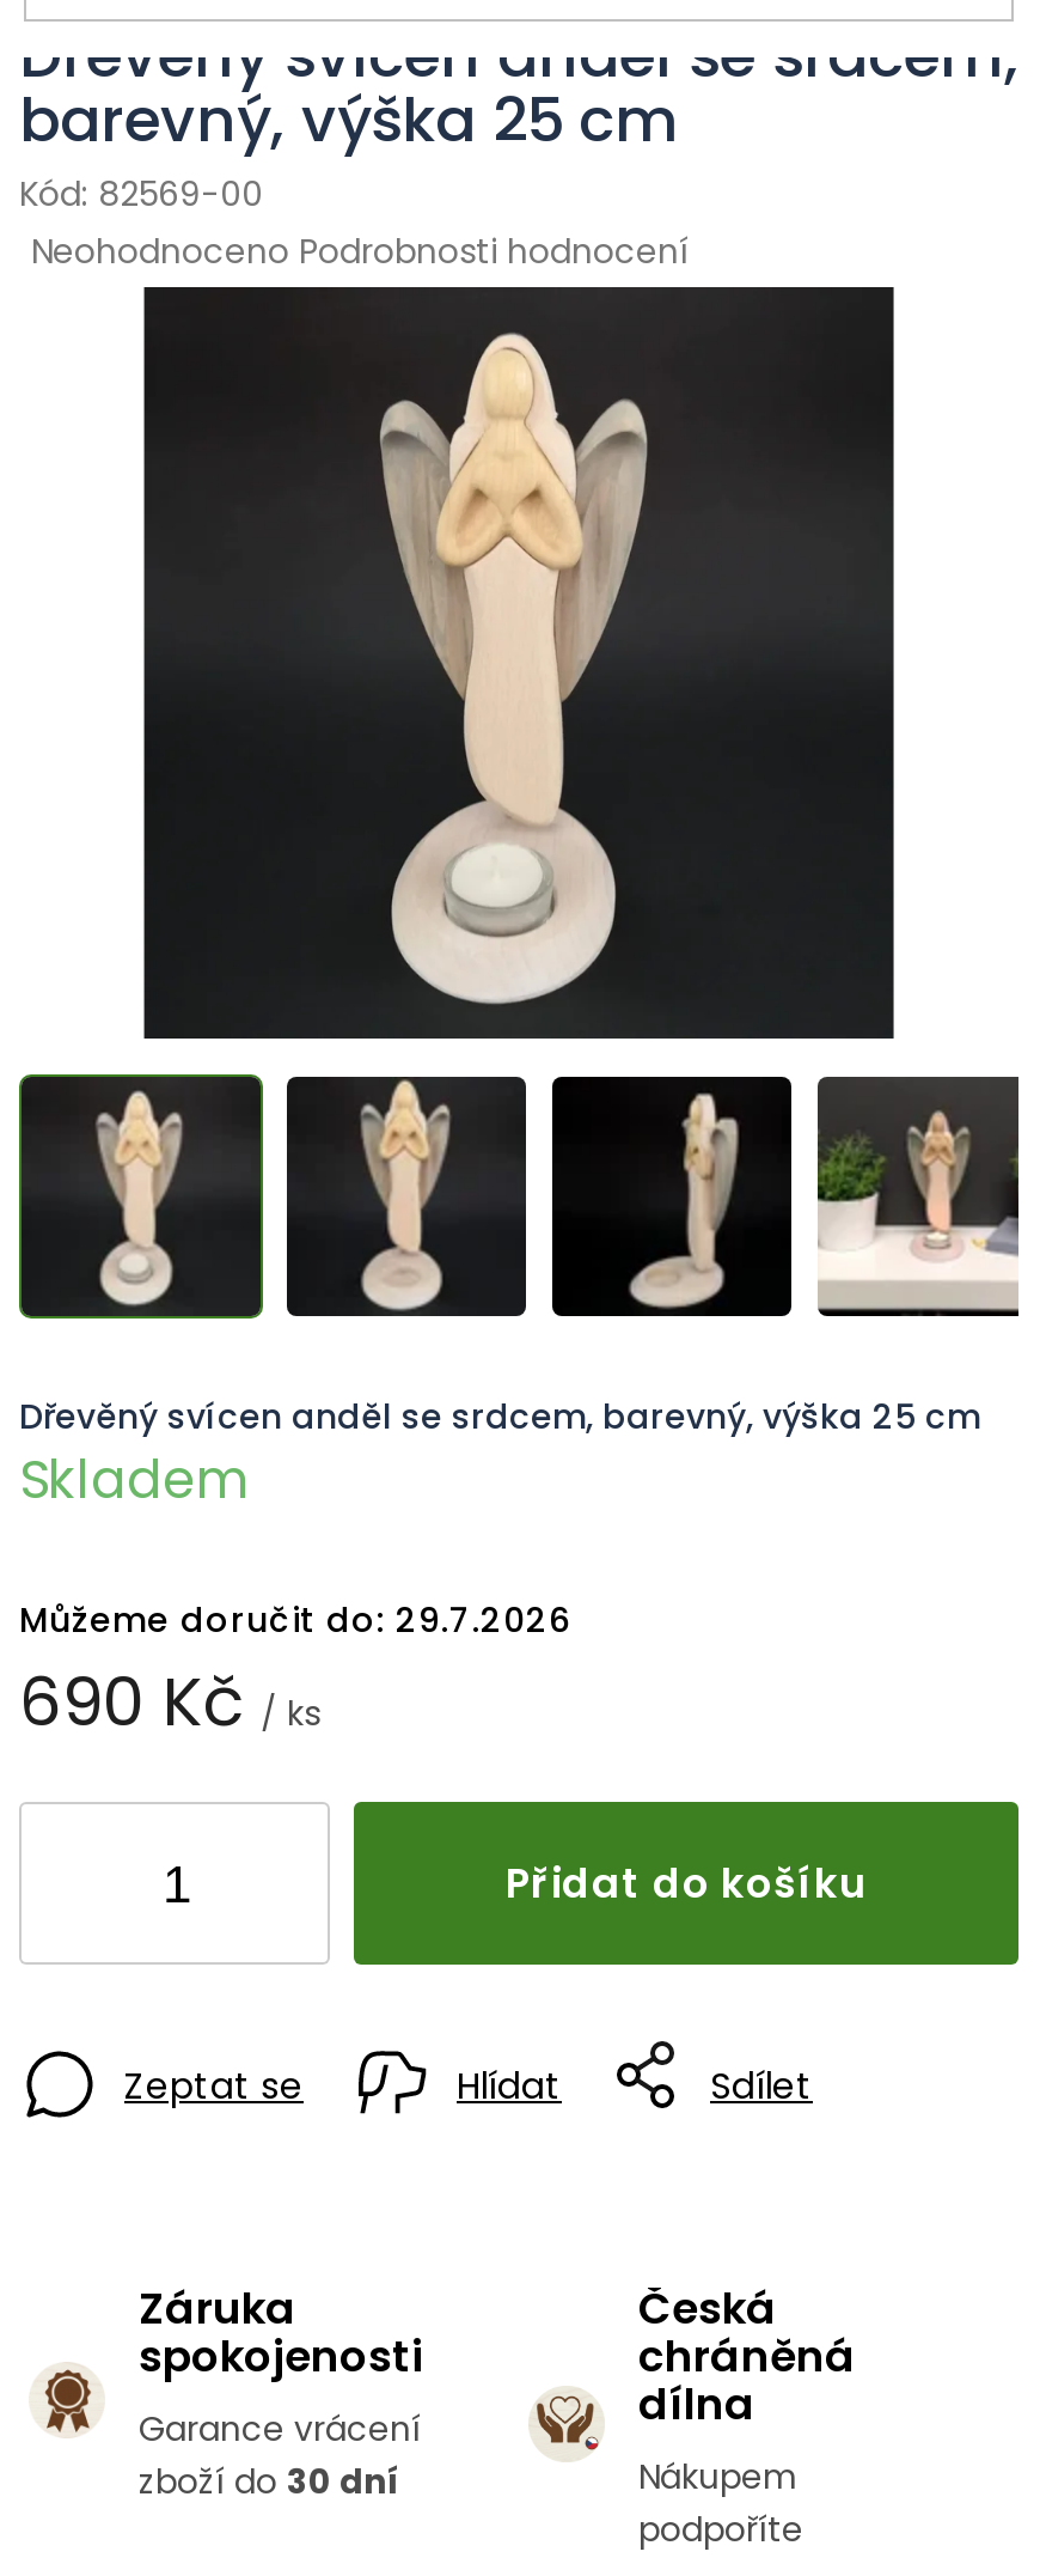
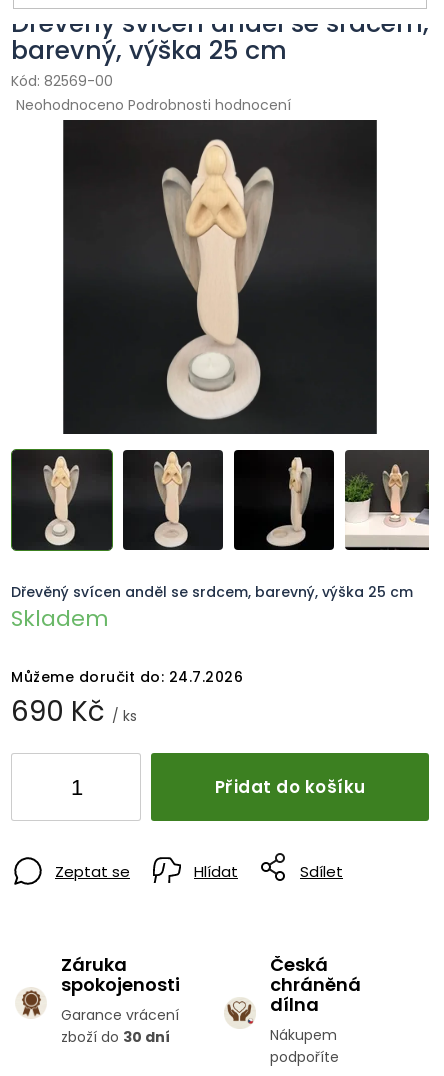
[19,1595,571,1643] Můžeme doručit do: 29.7.2026 -> [11,666,243,686] Můžeme doručit do: 24.7.2026

